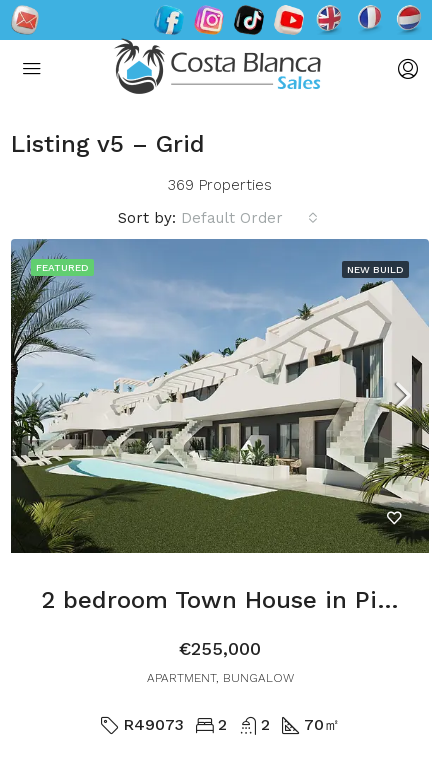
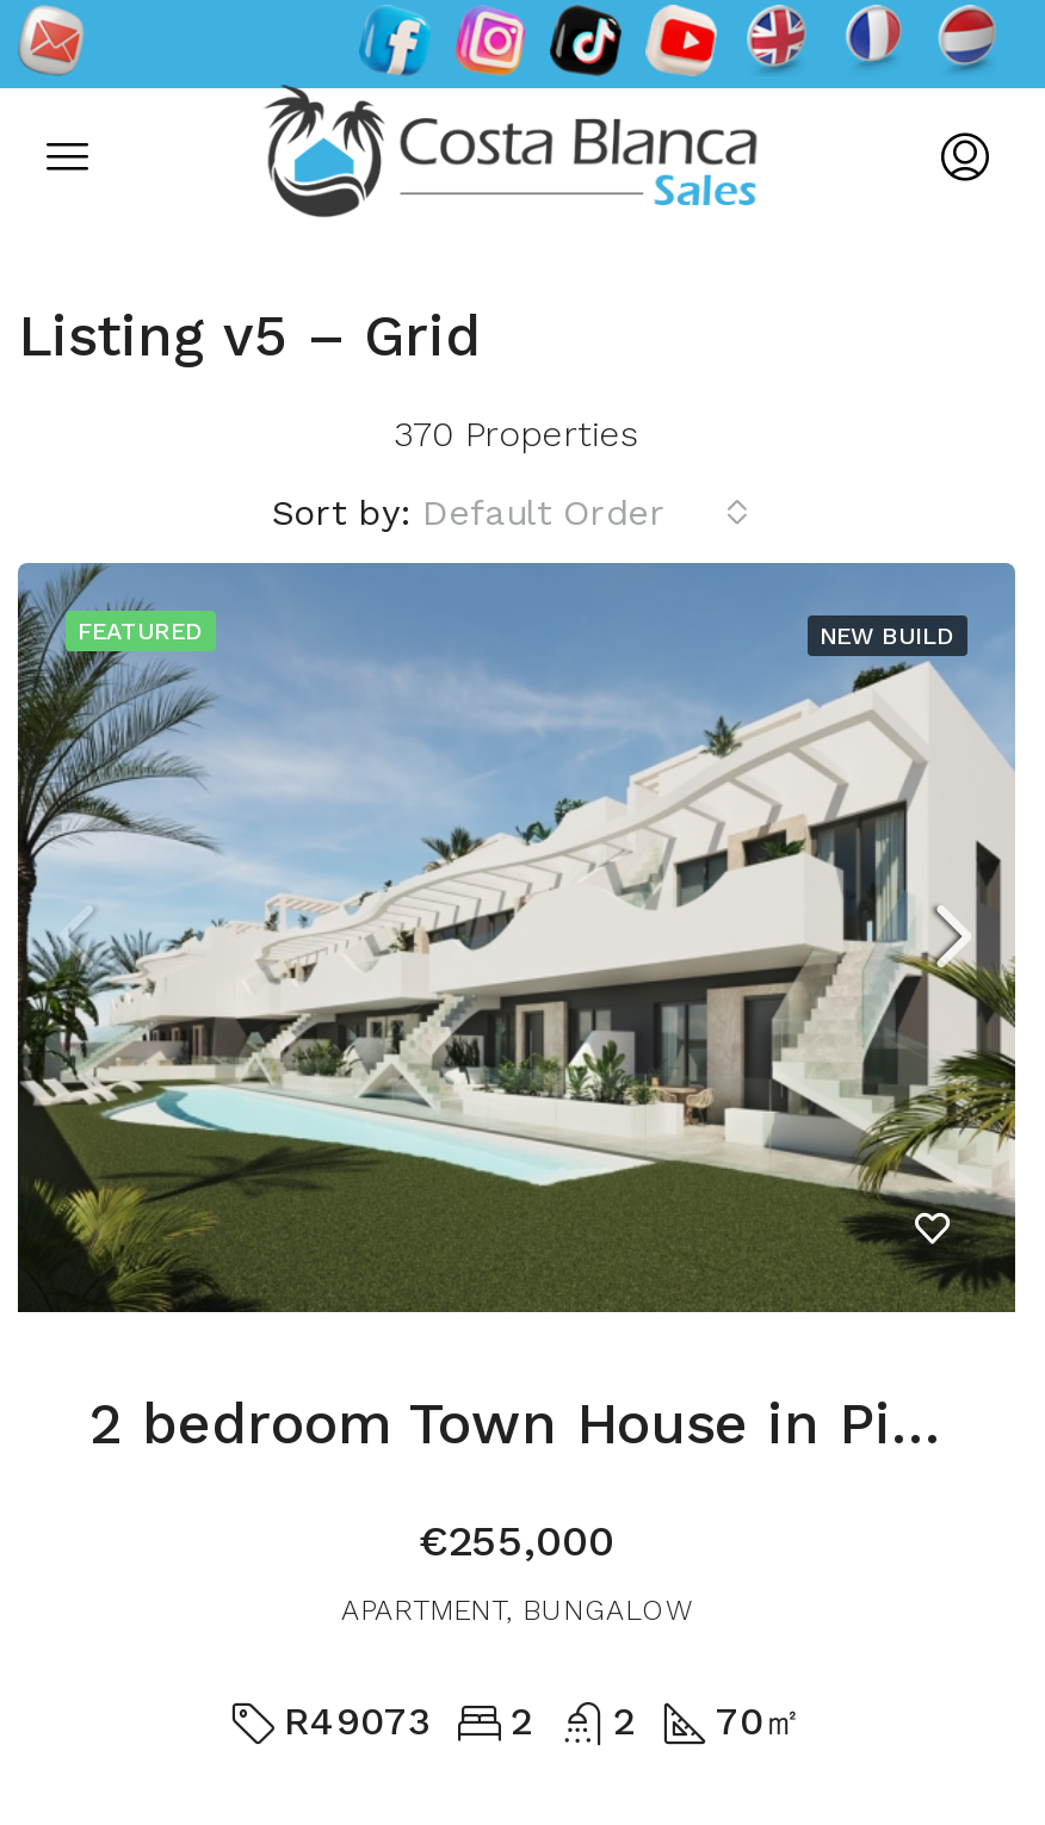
[168,176,272,194] 369 Properties -> [394,413,639,456] 370 Properties

